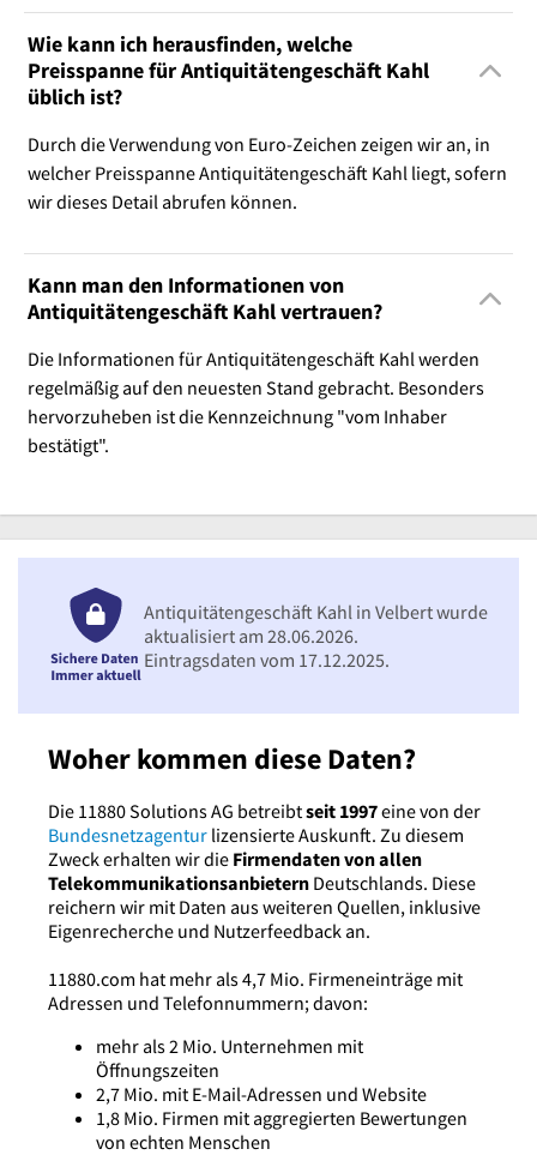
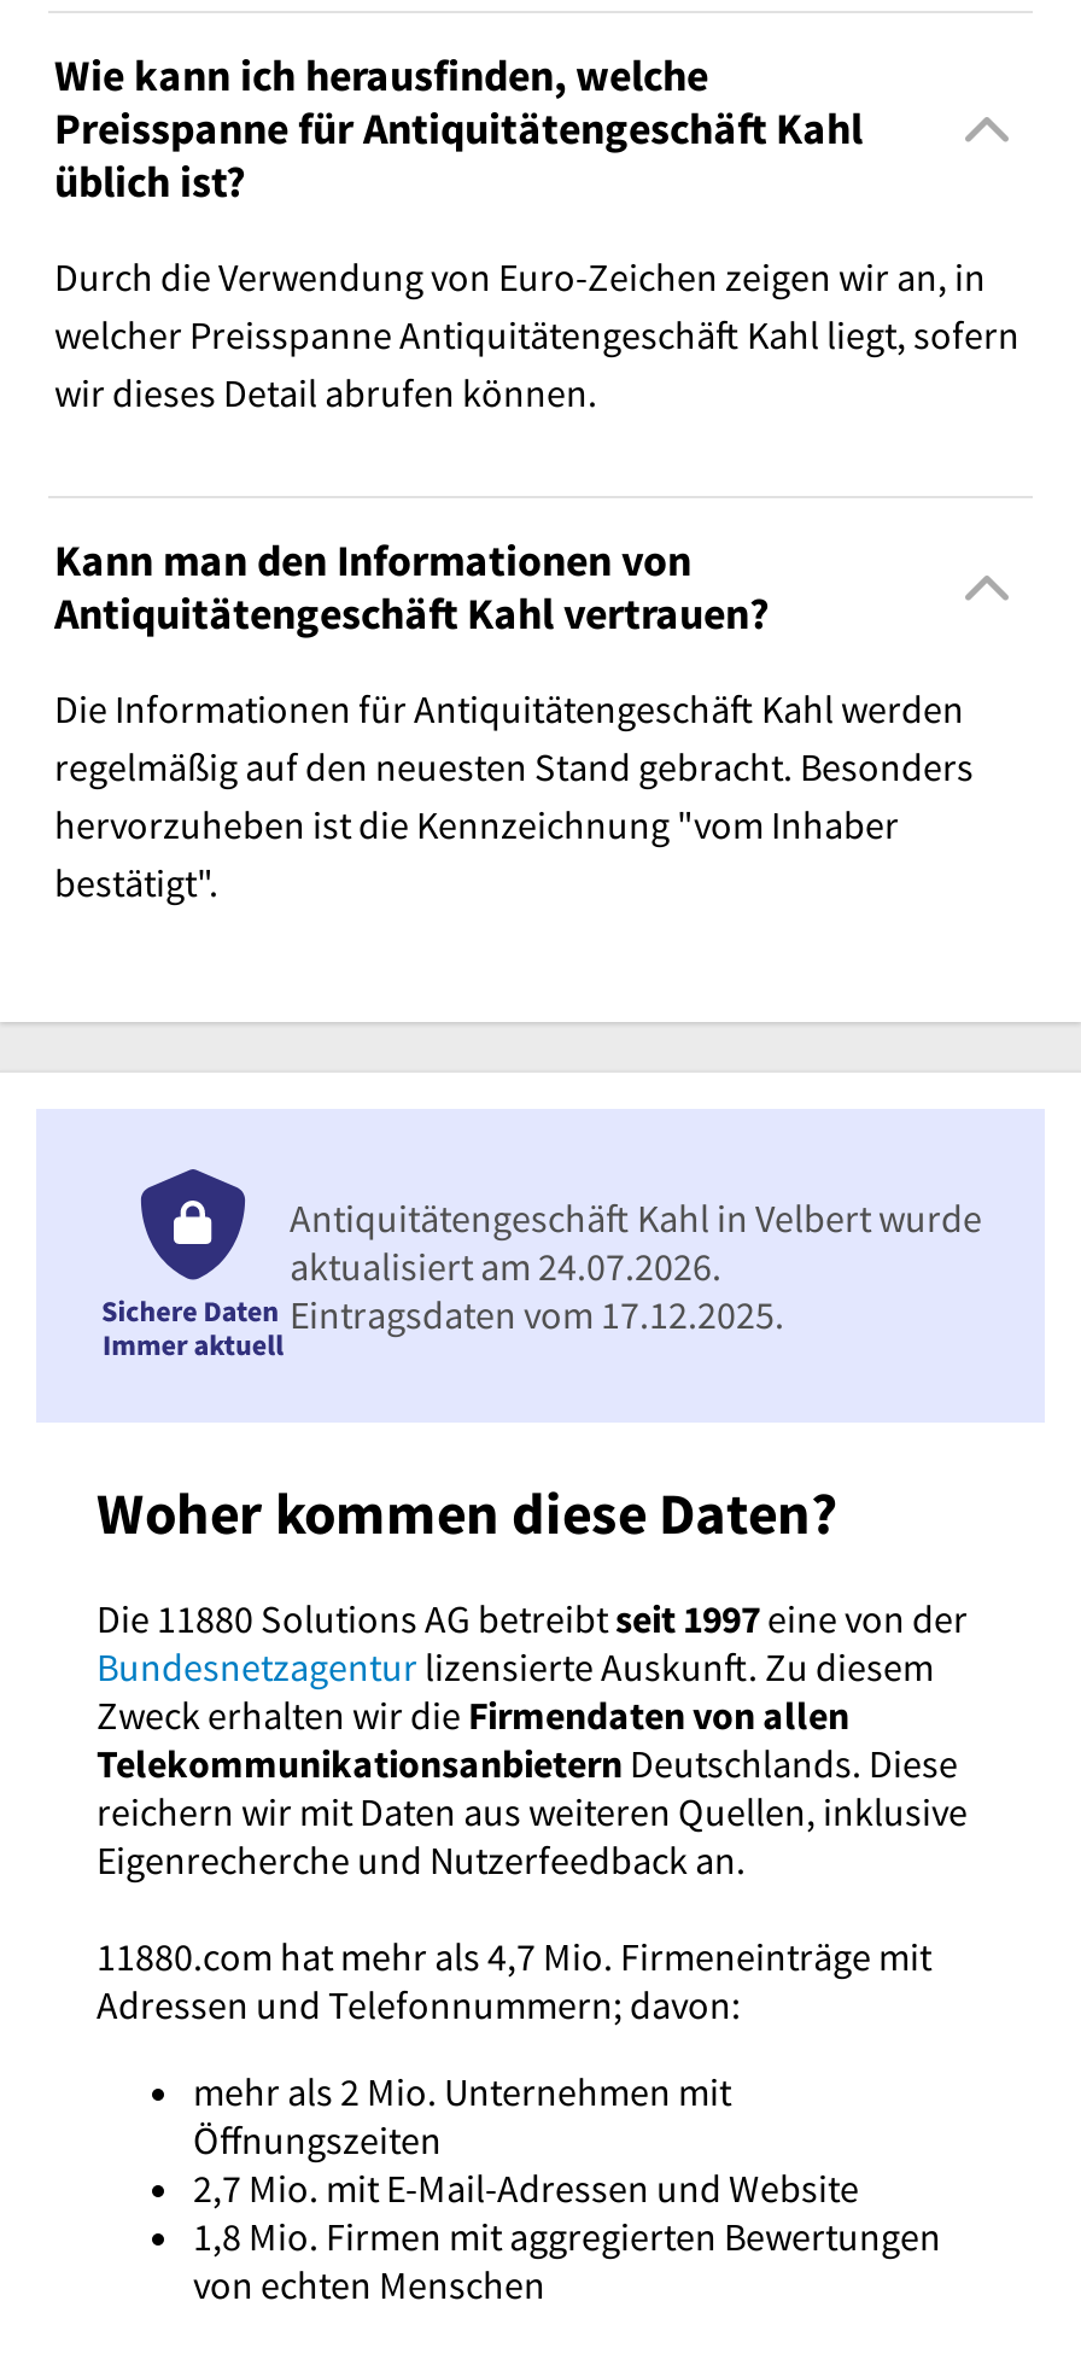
[144,624,358,648] aktualisiert am 28.06.2026. -> [290,1243,721,1291] aktualisiert am 24.07.2026.

